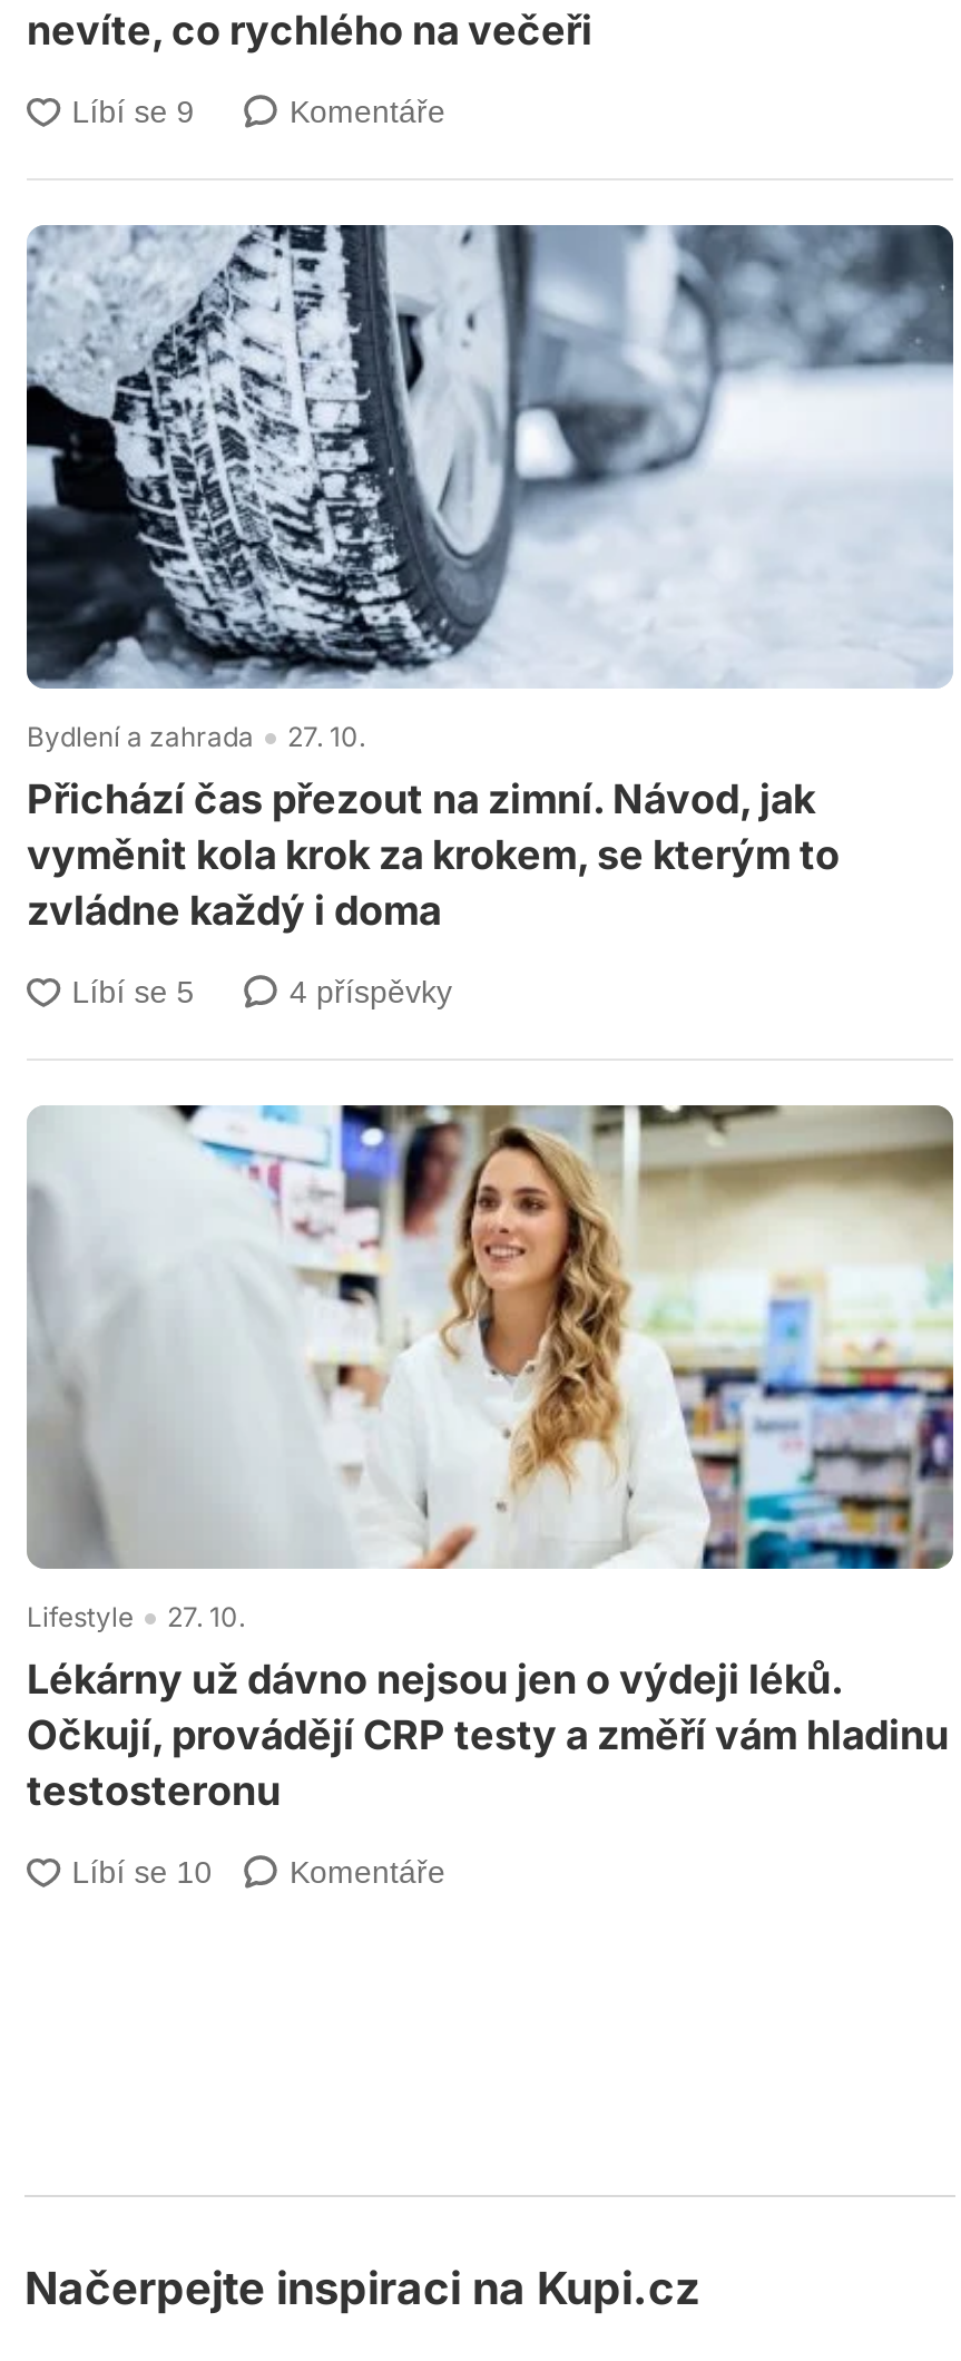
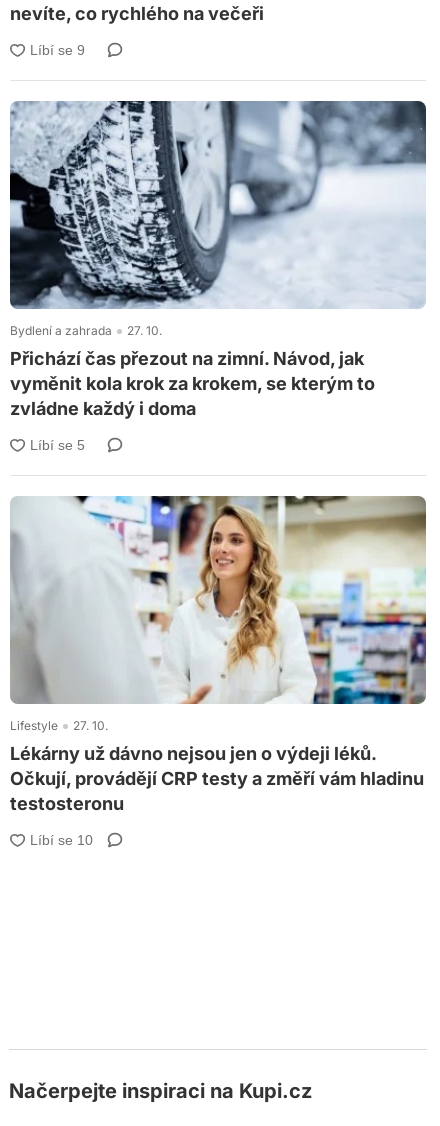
[290,94,445,129] Komentáře -> none
[290,973,452,1009] 4 příspěvky -> none
[290,1853,445,1889] Komentáře -> none

